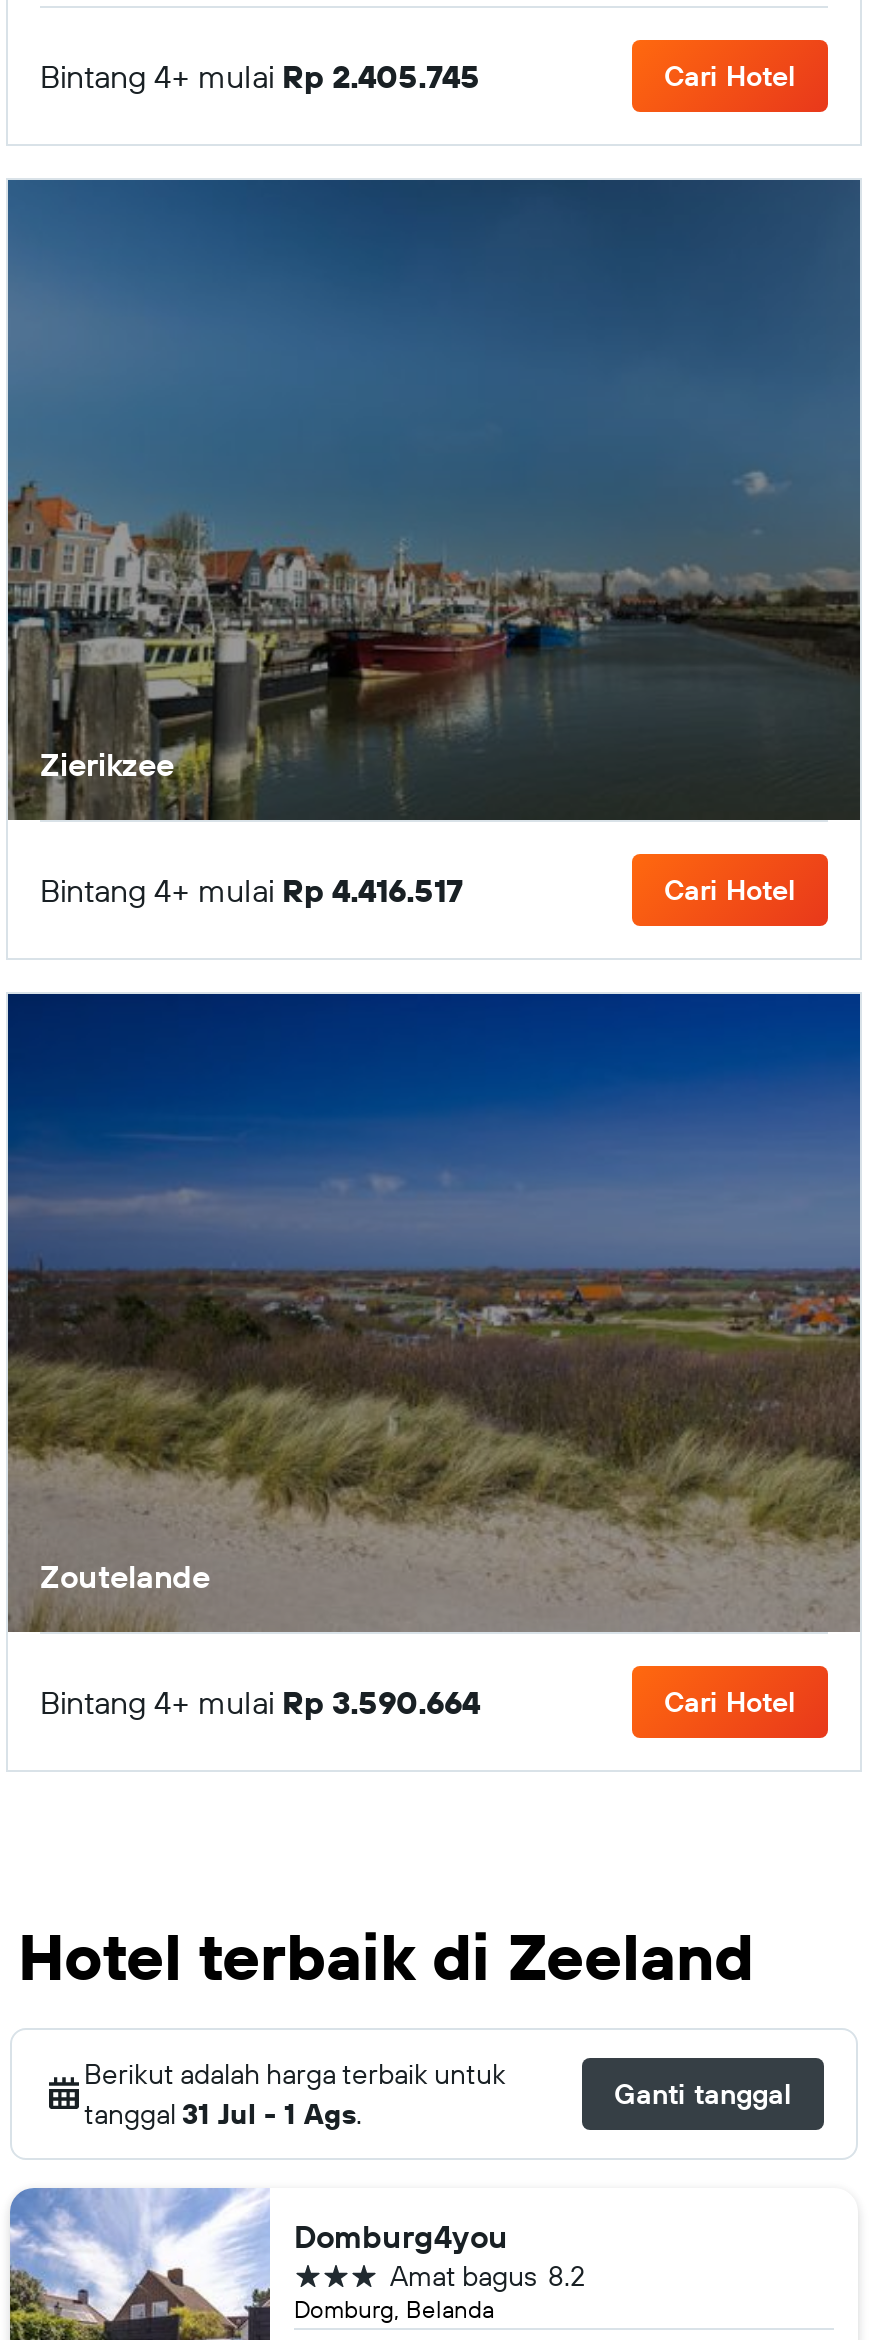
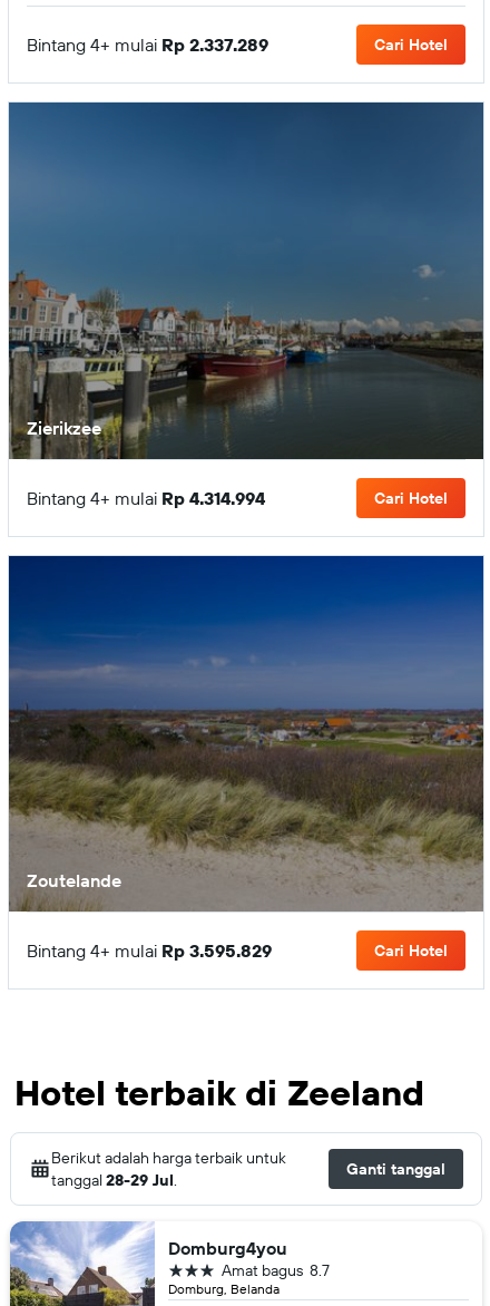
[40,56,480,96] Bintang 4+ mulai Rp 2.405.745 -> [27,33,268,56] Bintang 4+ mulai Rp 2.337.289
[40,869,464,909] Bintang 4+ mulai Rp 4.416.517 -> [27,486,265,509] Bintang 4+ mulai Rp 4.314.994
[40,1682,480,1722] Bintang 4+ mulai Rp 3.590.664 -> [27,939,272,962] Bintang 4+ mulai Rp 3.595.829
[84,2096,362,2132] tanggal 31 Jul - 1 Ags. -> [51,1170,177,1190] tanggal 28-29 Jul.
[548,2258,584,2294] 8.2 -> [310,1260,330,1280] 8.7

